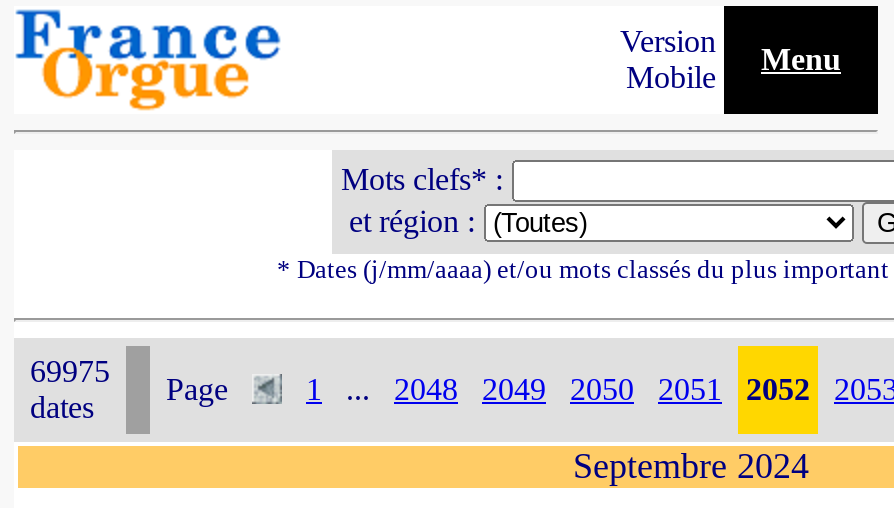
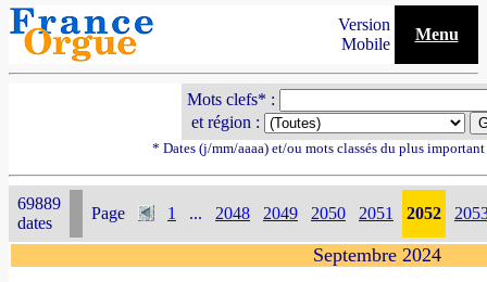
[30,354,110,388] 69975 -> [17,194,61,213] 69889

